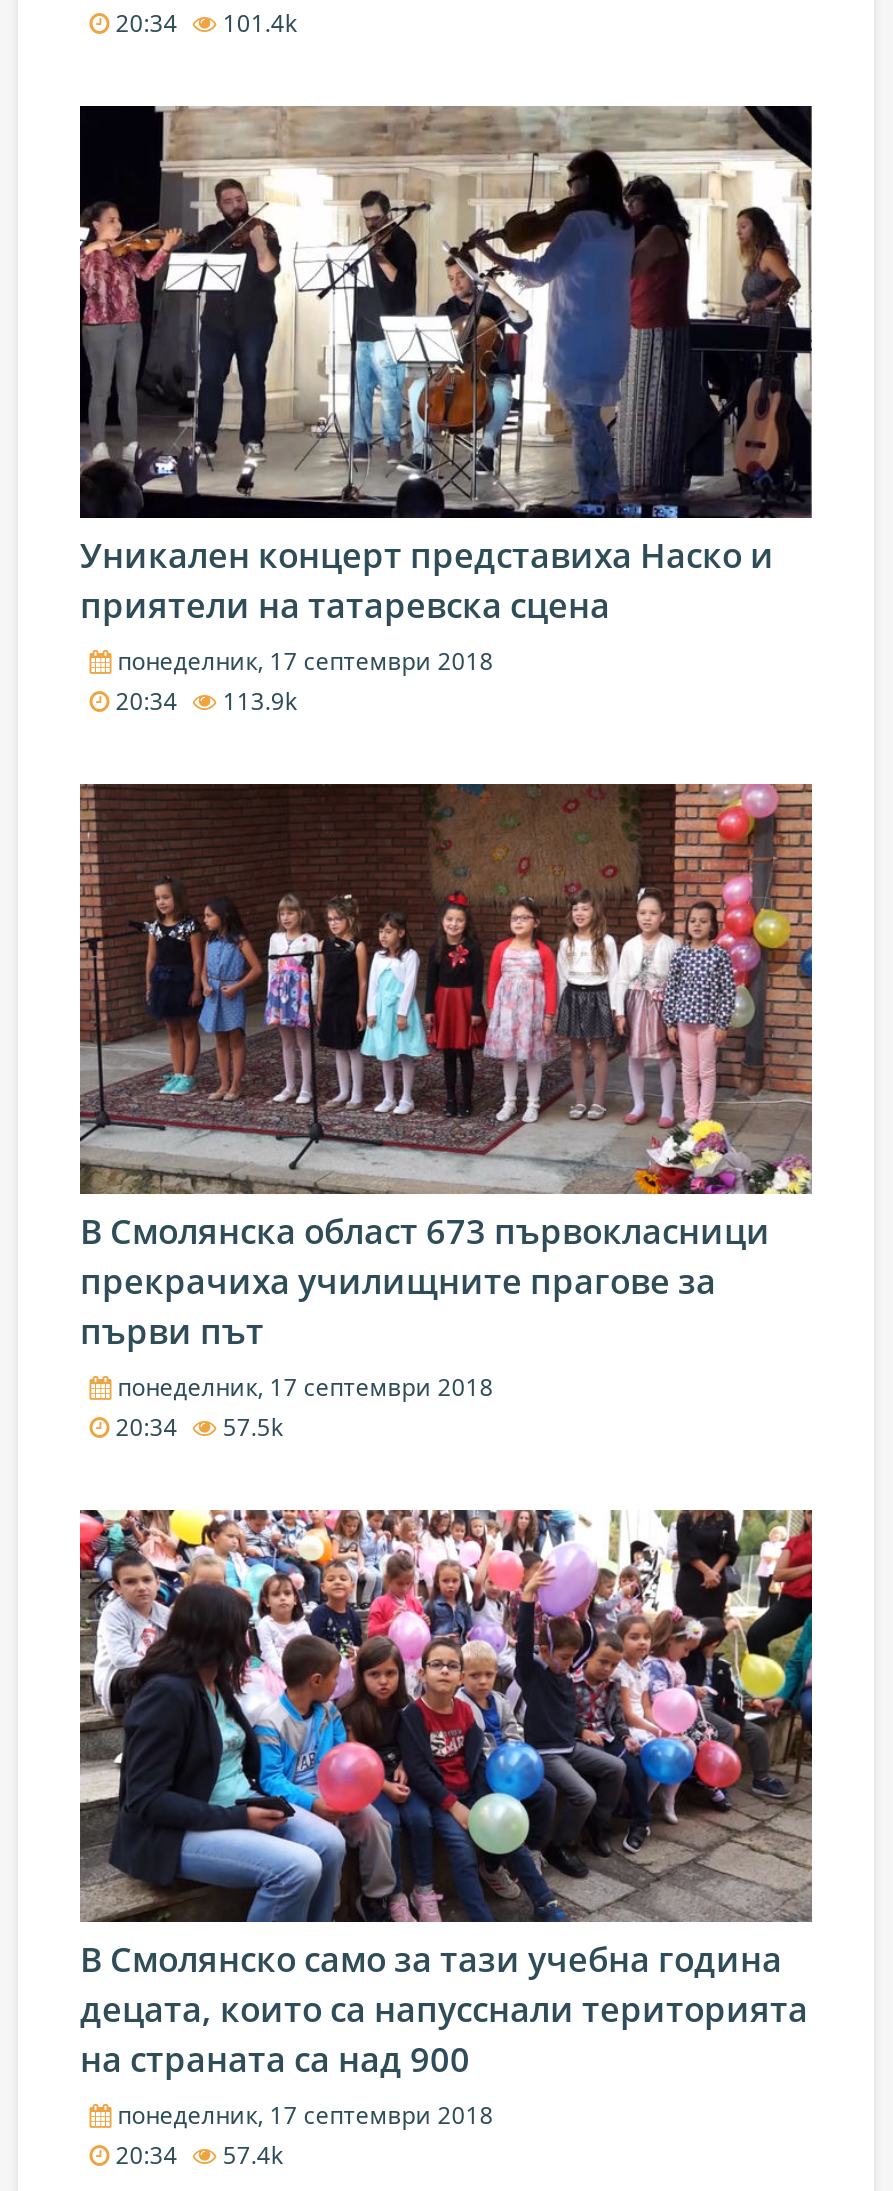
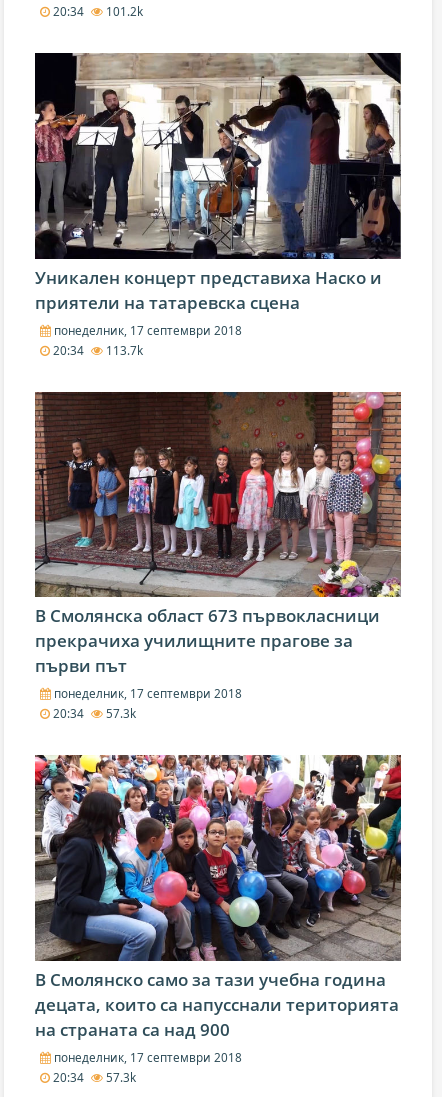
[109,6,297,38] 20:34 101.4k -> [50,3,143,19] 20:34 101.2k
[109,683,297,715] 20:34 113.9k -> [50,342,143,358] 20:34 113.7k
[109,1410,283,1442] 20:34 57.5k -> [50,705,136,721] 20:34 57.3k
[109,2138,283,2170] 20:34 57.4k -> [50,1069,136,1085] 20:34 57.3k

